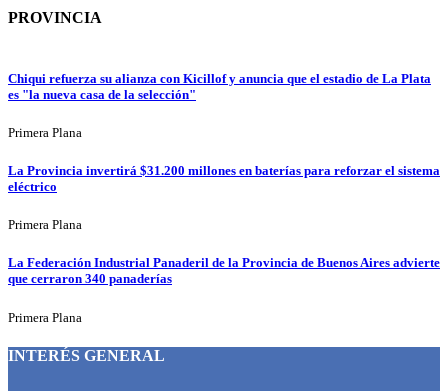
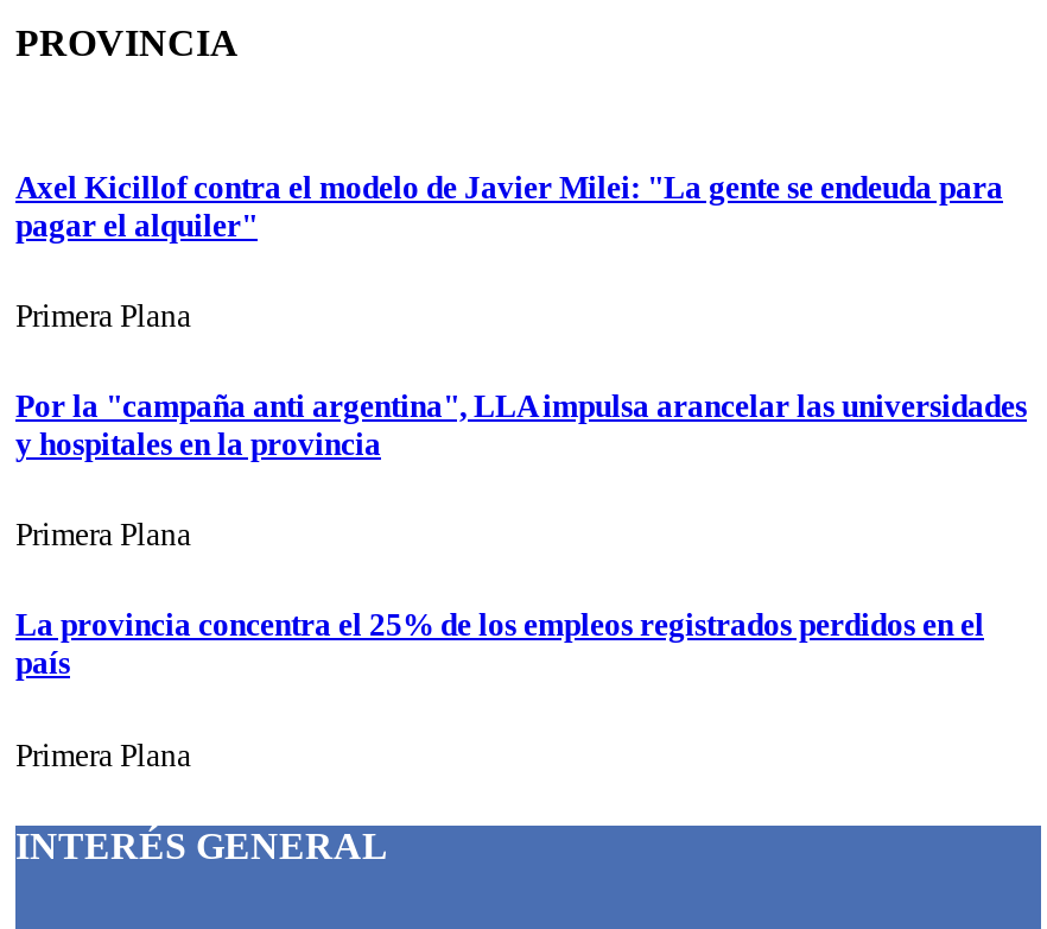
[8,71,431,102] Chiqui refuerza su alianza con Kicillof y anuncia que el estadio de La Plata | es "la nueva casa de la selección" -> [15,169,1003,243] Axel Kicillof contra el modelo de Javier Milei: "La gente se endeuda para | pagar el alquiler"
[8,163,440,194] La Provincia invertirá $31.200 millones en baterías para reforzar el sistema | eléctrico -> [15,389,1027,462] Por la "campaña anti argentina", LLA impulsa arancelar las universidades | y hospitales en la provincia
[8,255,440,286] La Federación Industrial Panaderil de la Provincia de Buenos Aires advierte | que cerraron 340 panaderías -> [15,608,984,682] La provincia concentra el 25% de los empleos registrados perdidos en el | país

